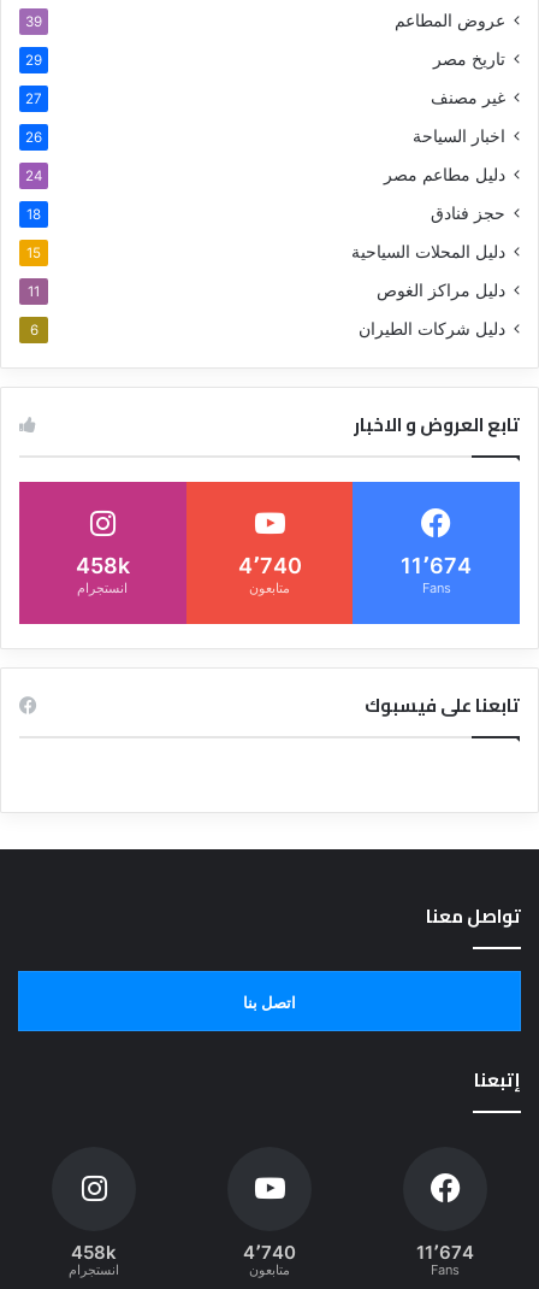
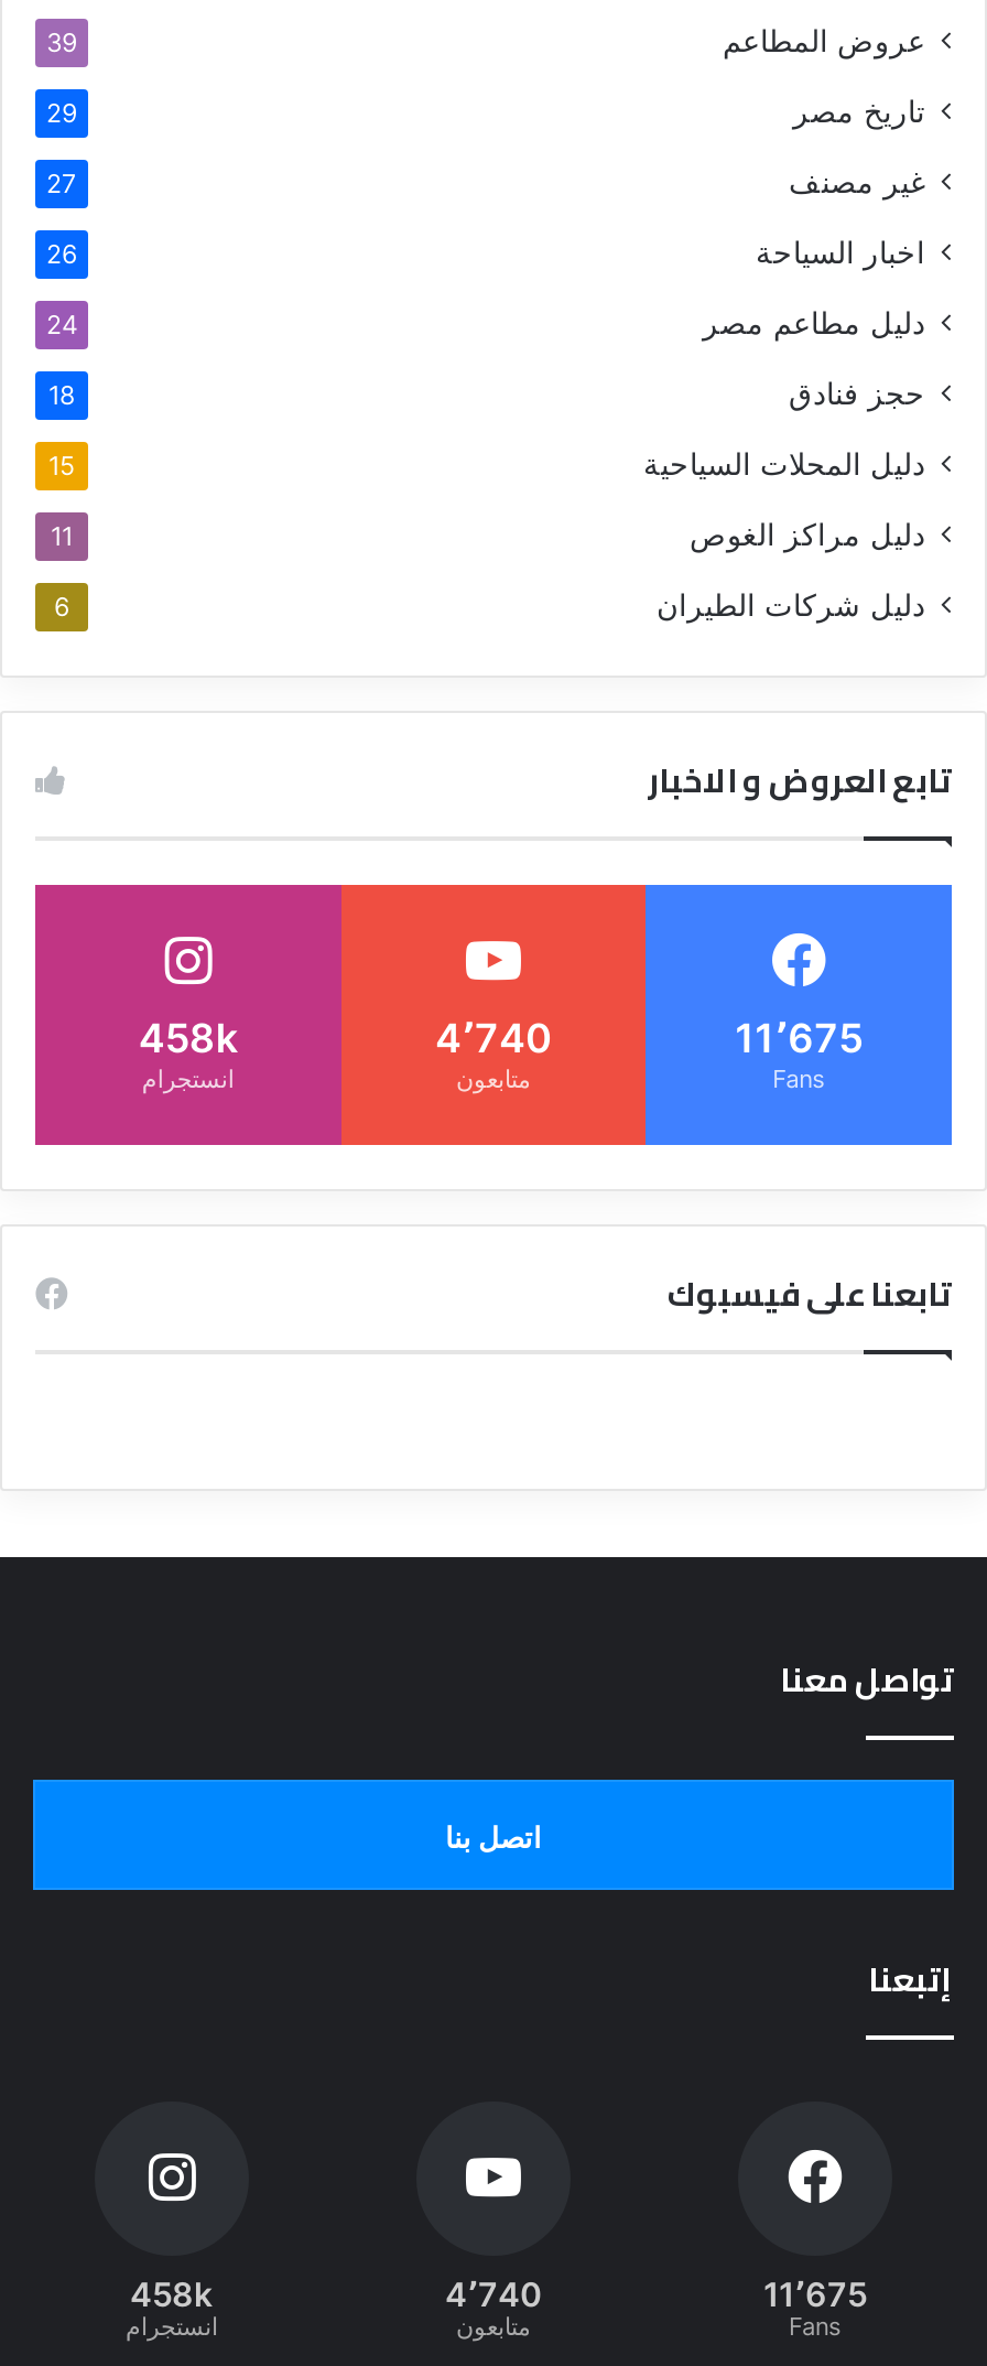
[401,552,472,578] 11٬674 -> [735,1014,863,1060] 11٬675
[416,1240,474,1263] 11٬674 -> [763,2272,867,2314] 11٬675

